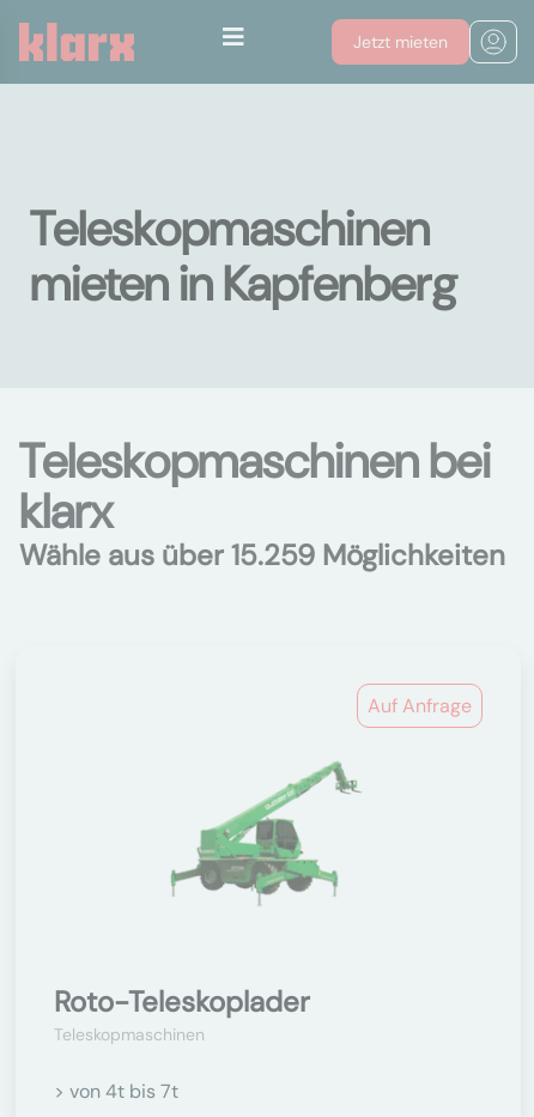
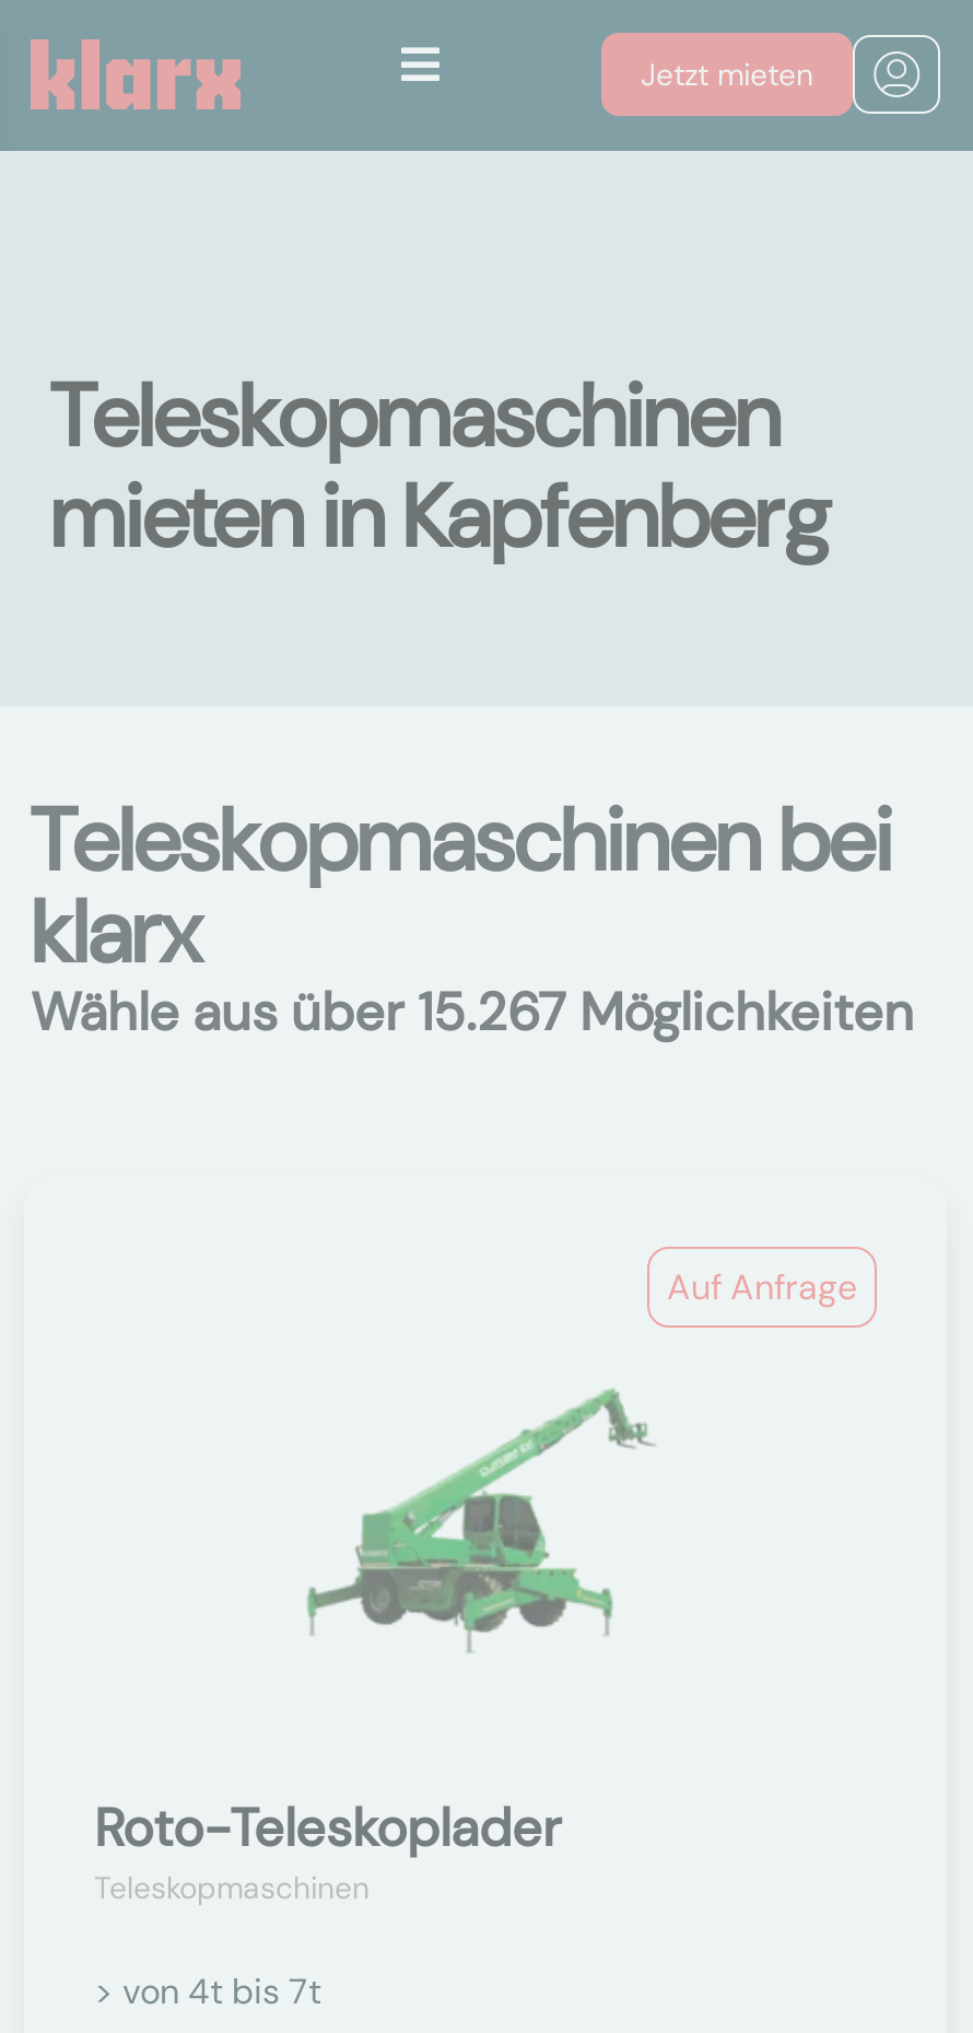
[19,536,505,573] Wähle aus über 15.259 Möglichkeiten -> [31,978,914,1045] Wähle aus über 15.267 Möglichkeiten

